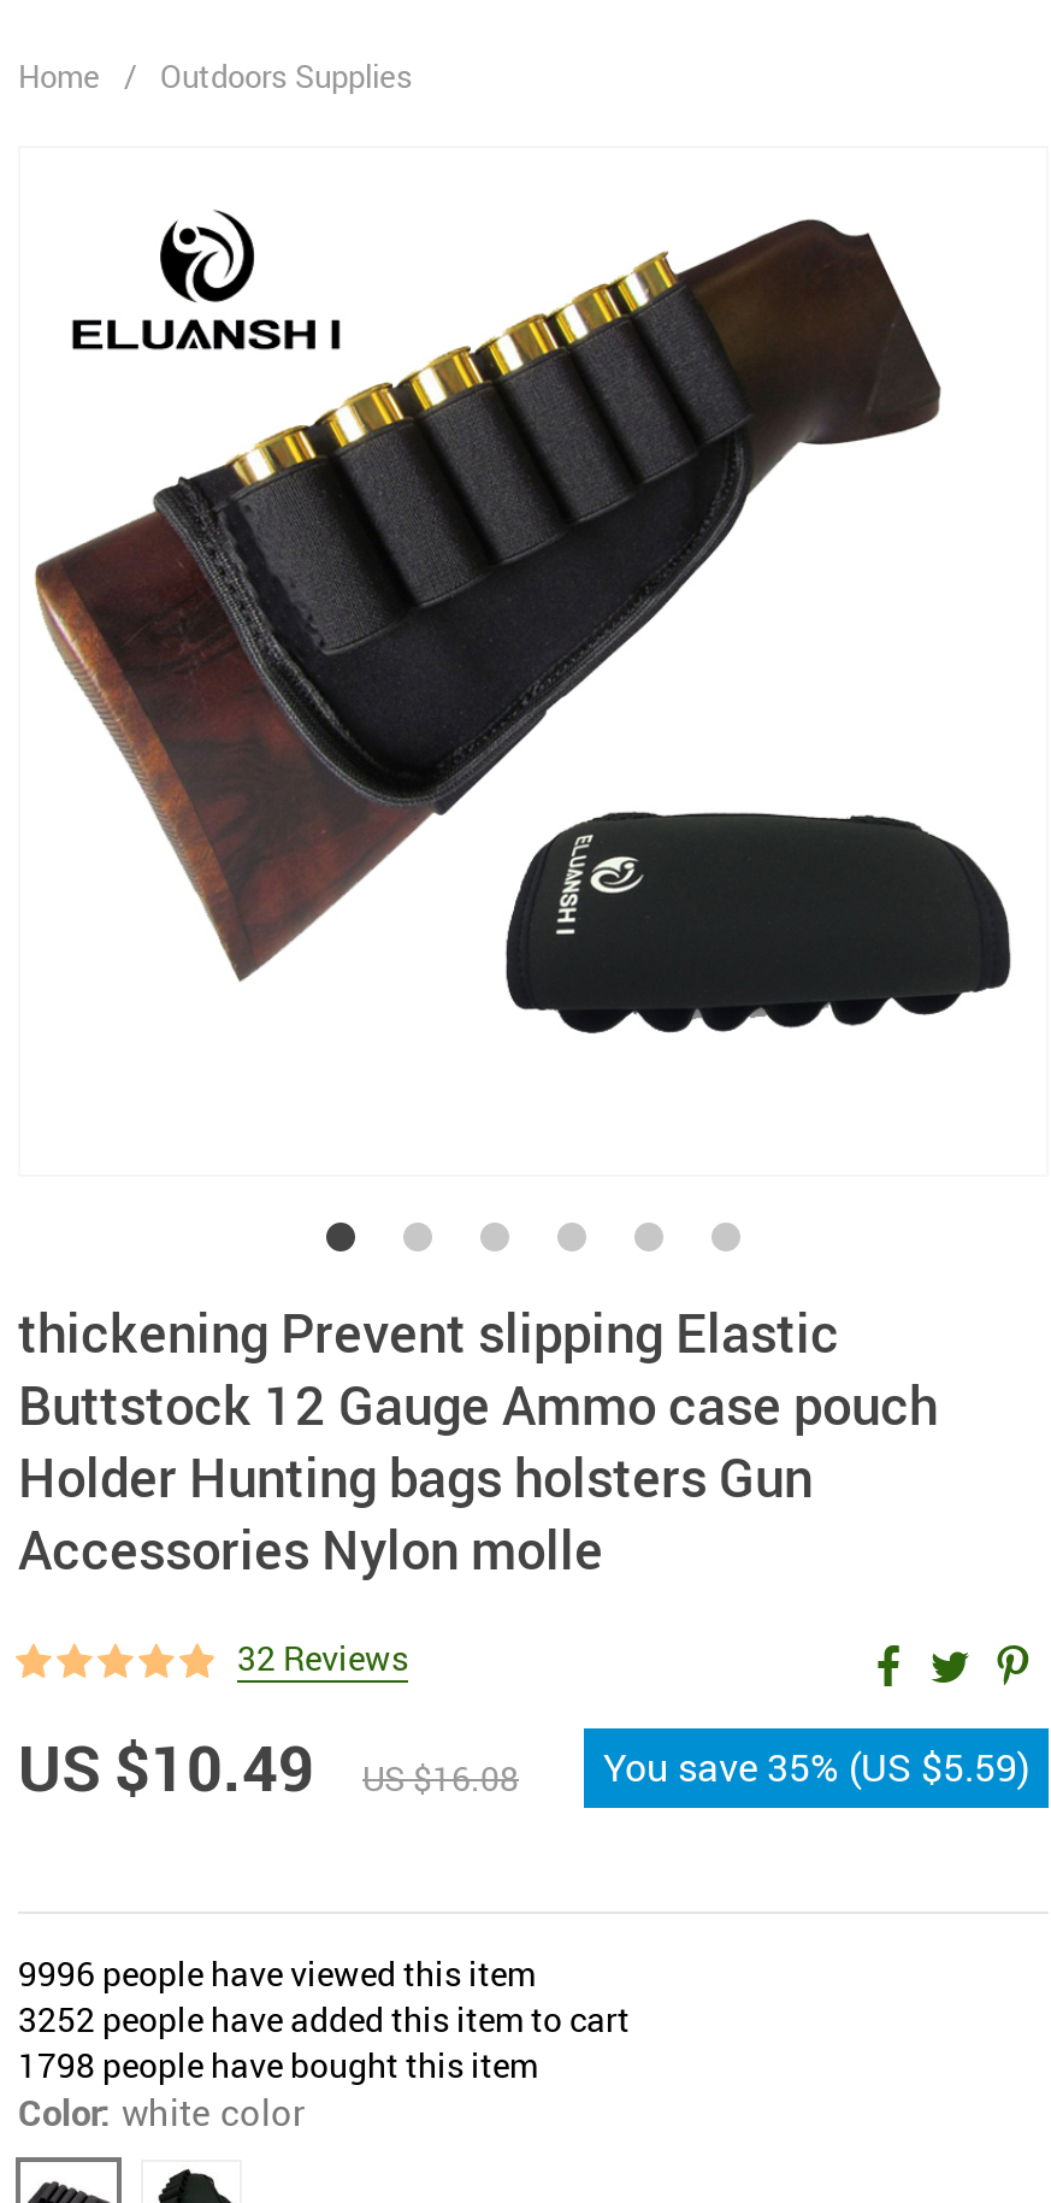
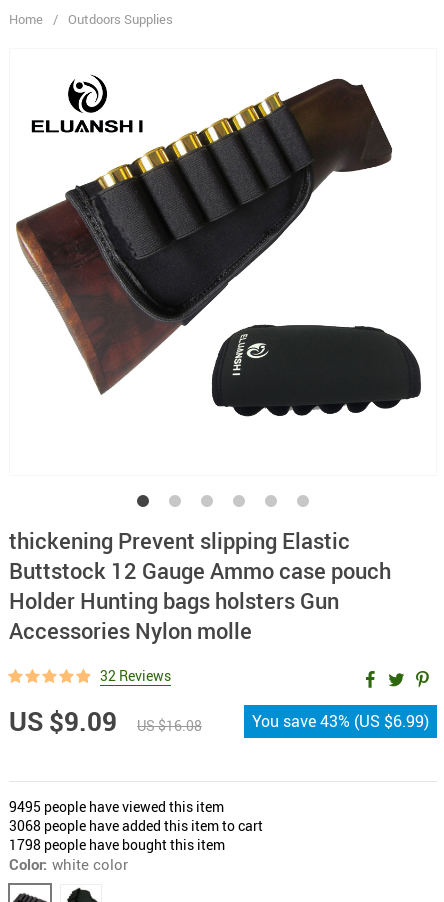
[18,1724,314,1810] US $10.49 -> [9,703,117,739] US $9.09
[603,1740,1029,1793] You save 35% (US $5.59) -> [252,710,429,732] You save 43% (US $6.99)
[18,1950,536,1996] 9996 people have viewed this item -> [9,797,224,816] 9495 people have viewed this item
[18,1996,630,2042] 3252 people have added this item to cart -> [9,816,263,835] 3068 people have added this item to cart

